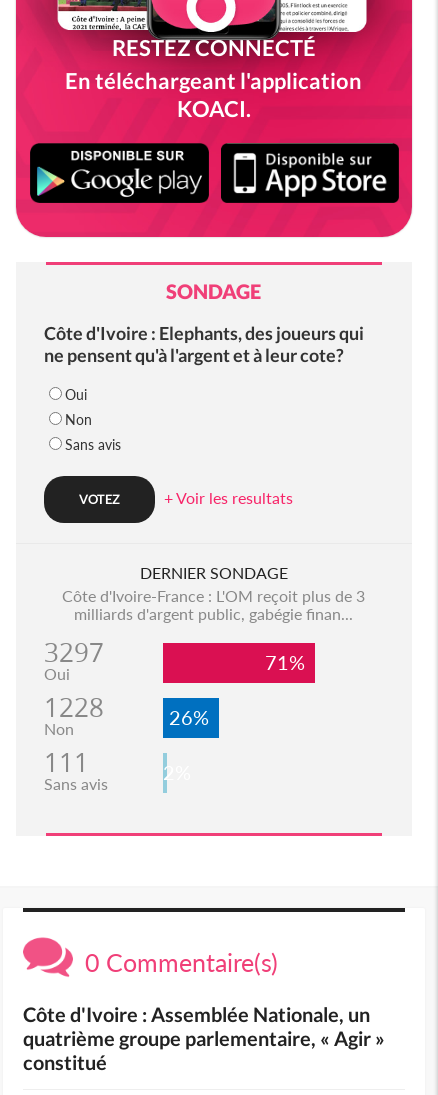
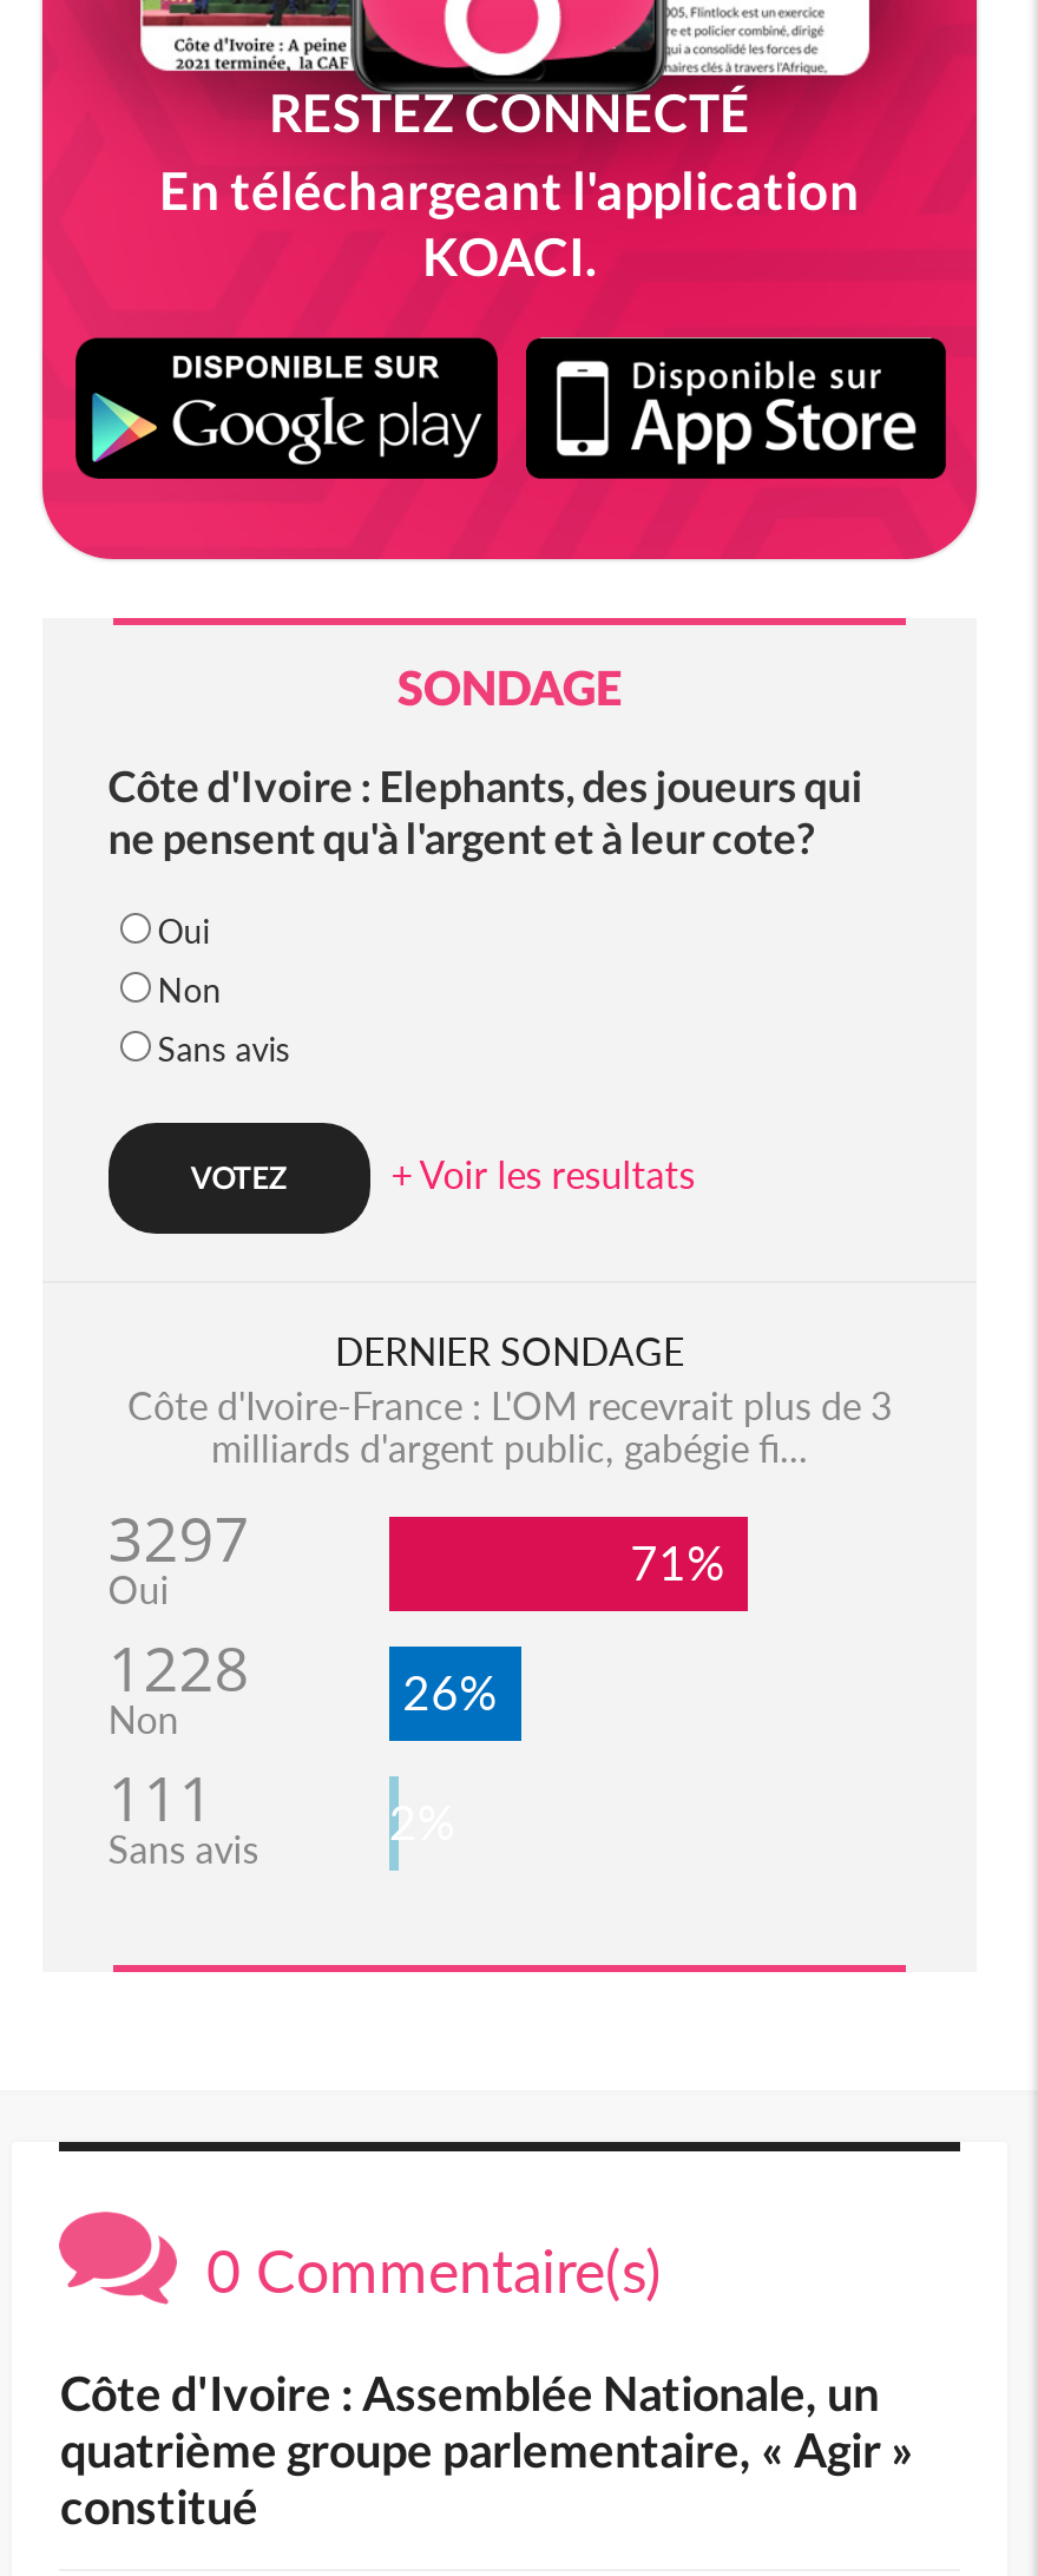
[62,586,365,605] Côte d'Ivoire-France : L'OM reçoit plus de 3 -> [127,1382,892,1427] Côte d'Ivoire-France : L'OM recevrait plus de 3
[74,604,353,623] milliards d'argent public, gabégie finan... -> [211,1425,808,1470] milliards d'argent public, gabégie fi...

